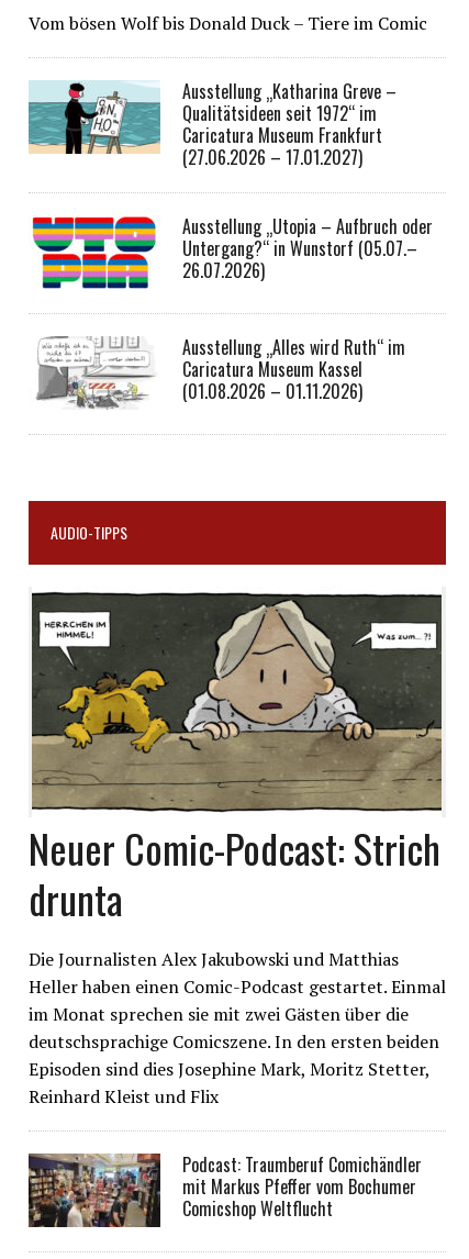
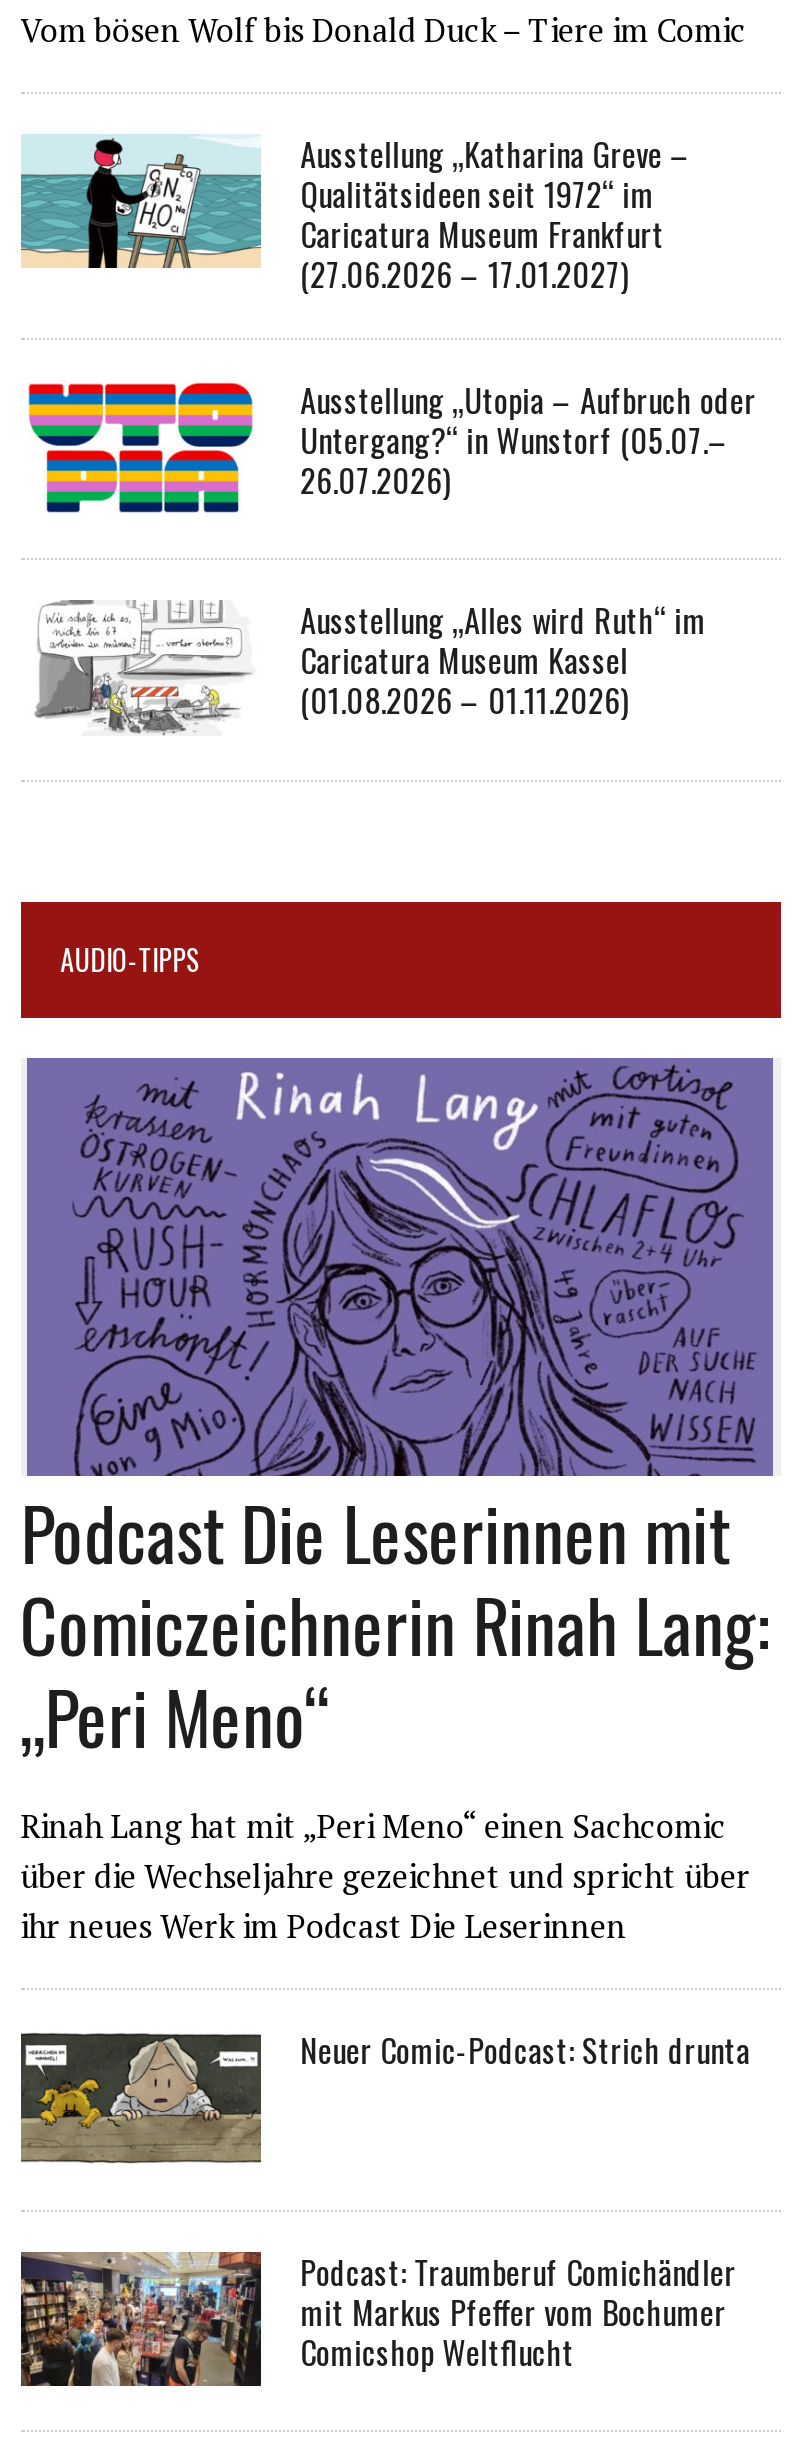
[31,587,443,771] [image] -> [25,1056,775,1466] [image]
[28,819,445,1109] Neuer Comic-Podcast: Strich | drunta | Die Journalisten Alex Jakubowski und Matthias | Heller haben einen Comic-Podcast gestartet. Einmal | im Monat sprechen sie mit zwei Gästen über die | deutschsprachige Comicszene. In den ersten beiden | Episoden sind dies Josephine Mark, Moritz Stetter, | Reinhard Kleist und Flix -> [20,1479,770,2075] Podcast Die Leserinnen mit | Comiczeichnerin Rinah Lang: | „Peri Meno“ | Rinah Lang hat mit „Peri Meno“ einen Sachcomic | über die Wechseljahre gezeichnet und spricht über | ihr neues Werk im Podcast Die Leserinnen | Neuer Comic-Podcast: Strich drunta

